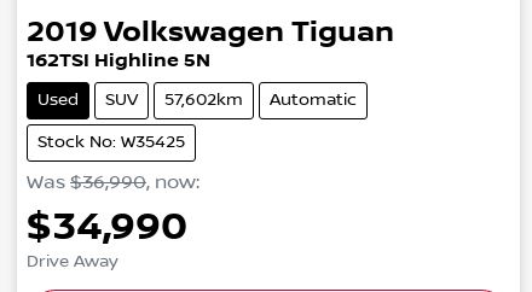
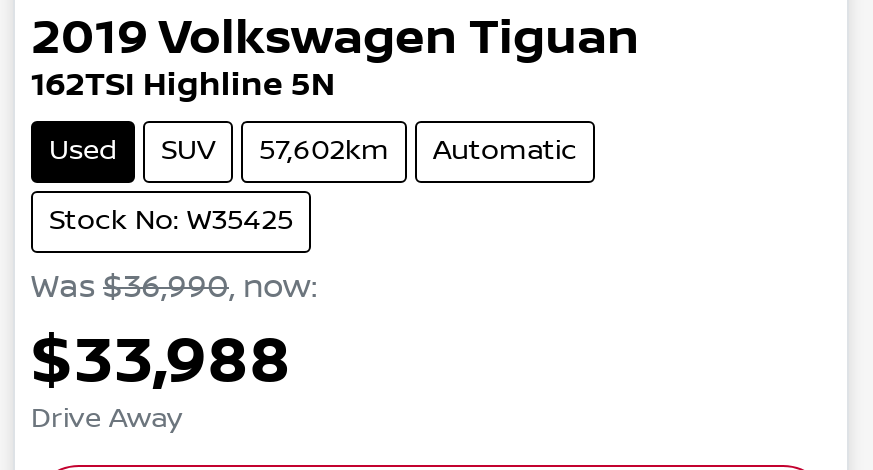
[27,203,187,249] $34,990 -> [31,323,291,399] $33,988

